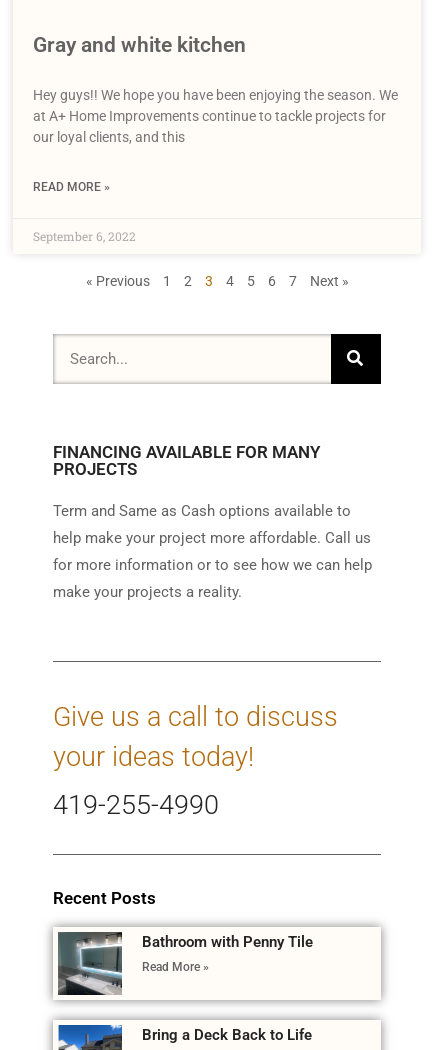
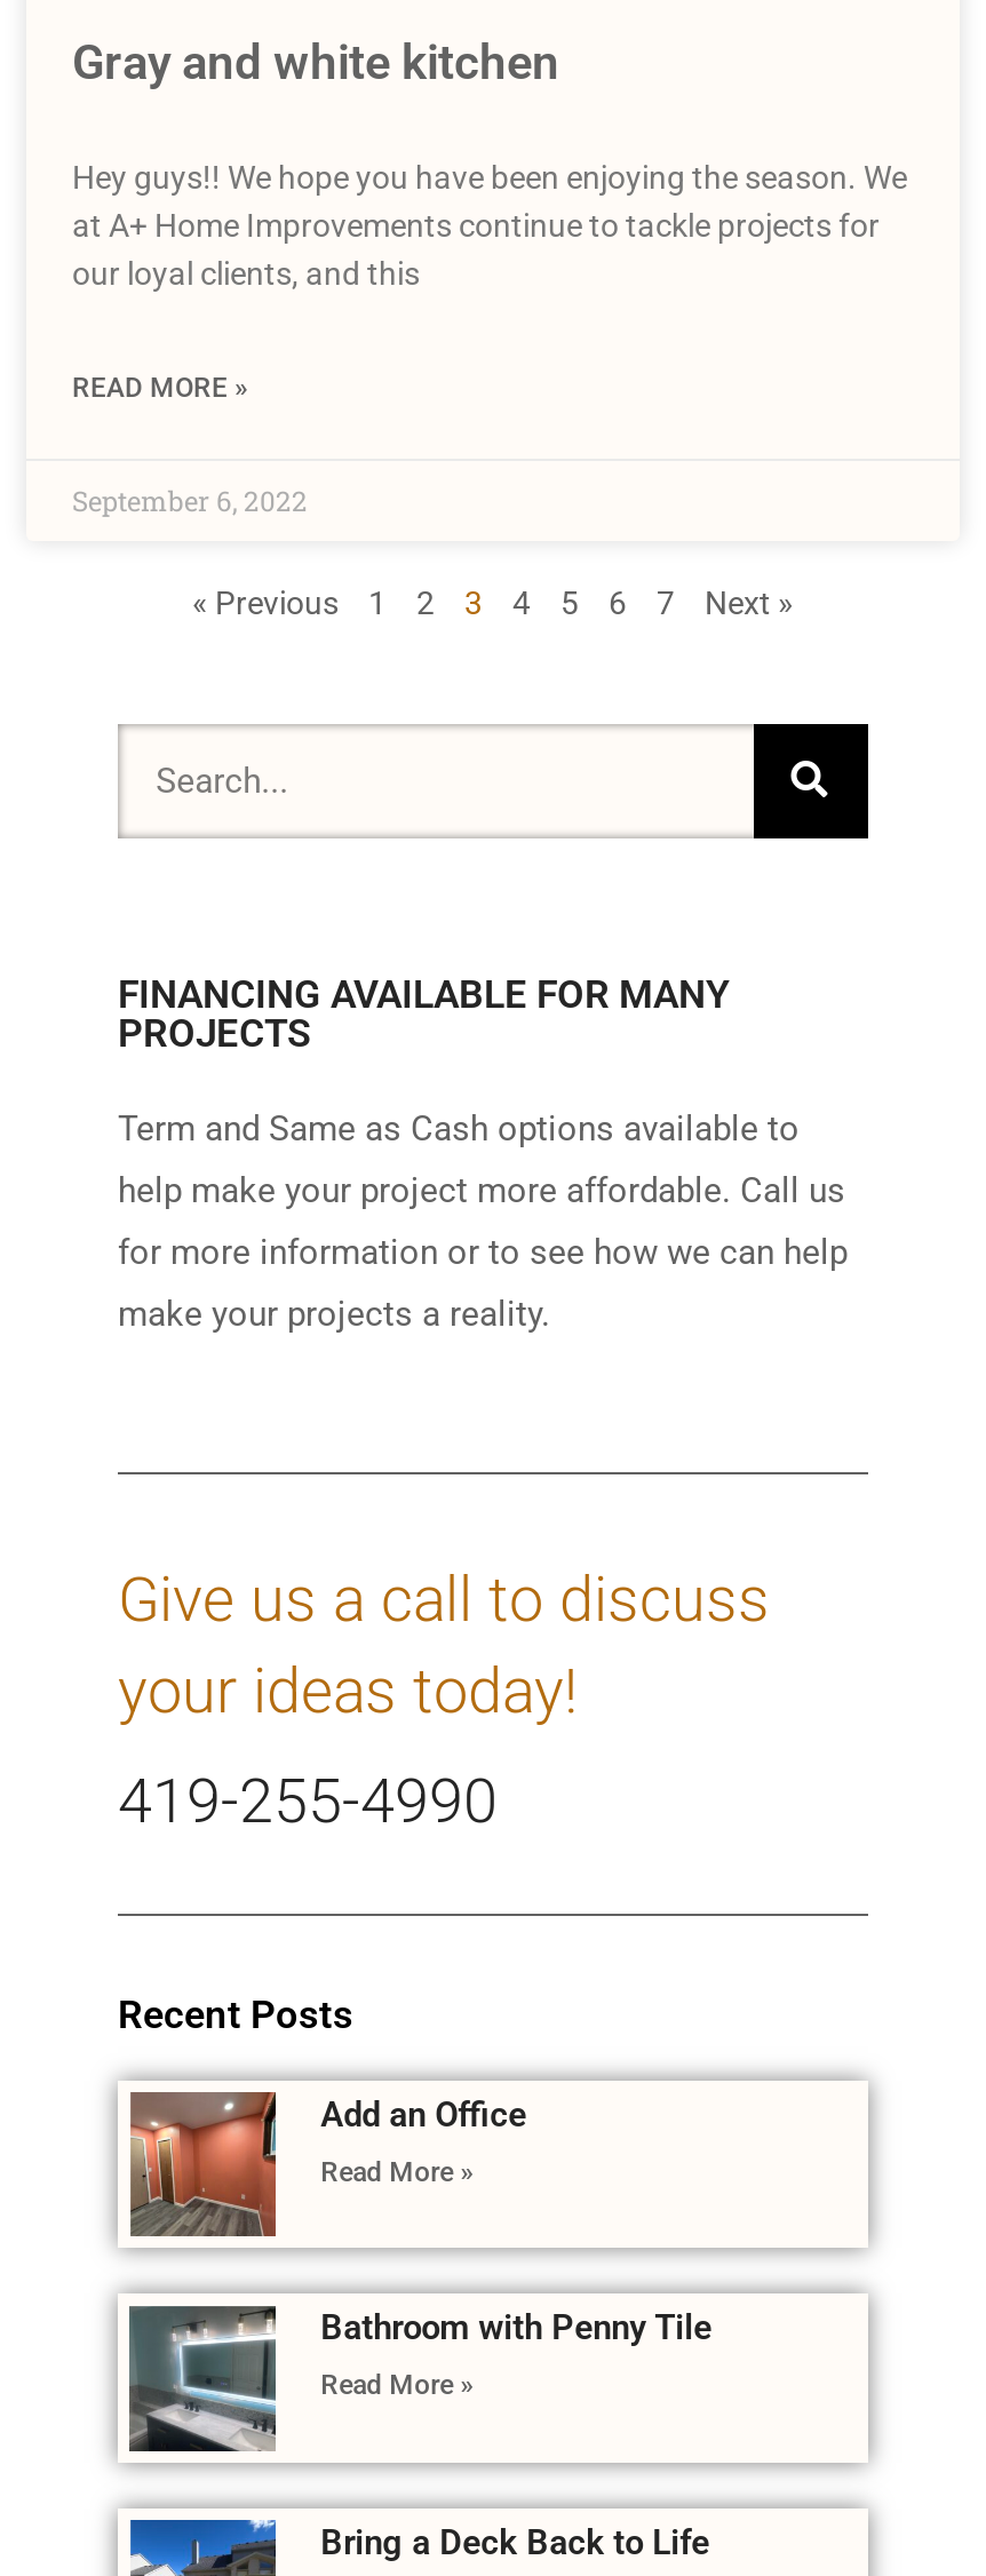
none -> [129,2090,526,2239] [image] | Add an Office | Read More »

